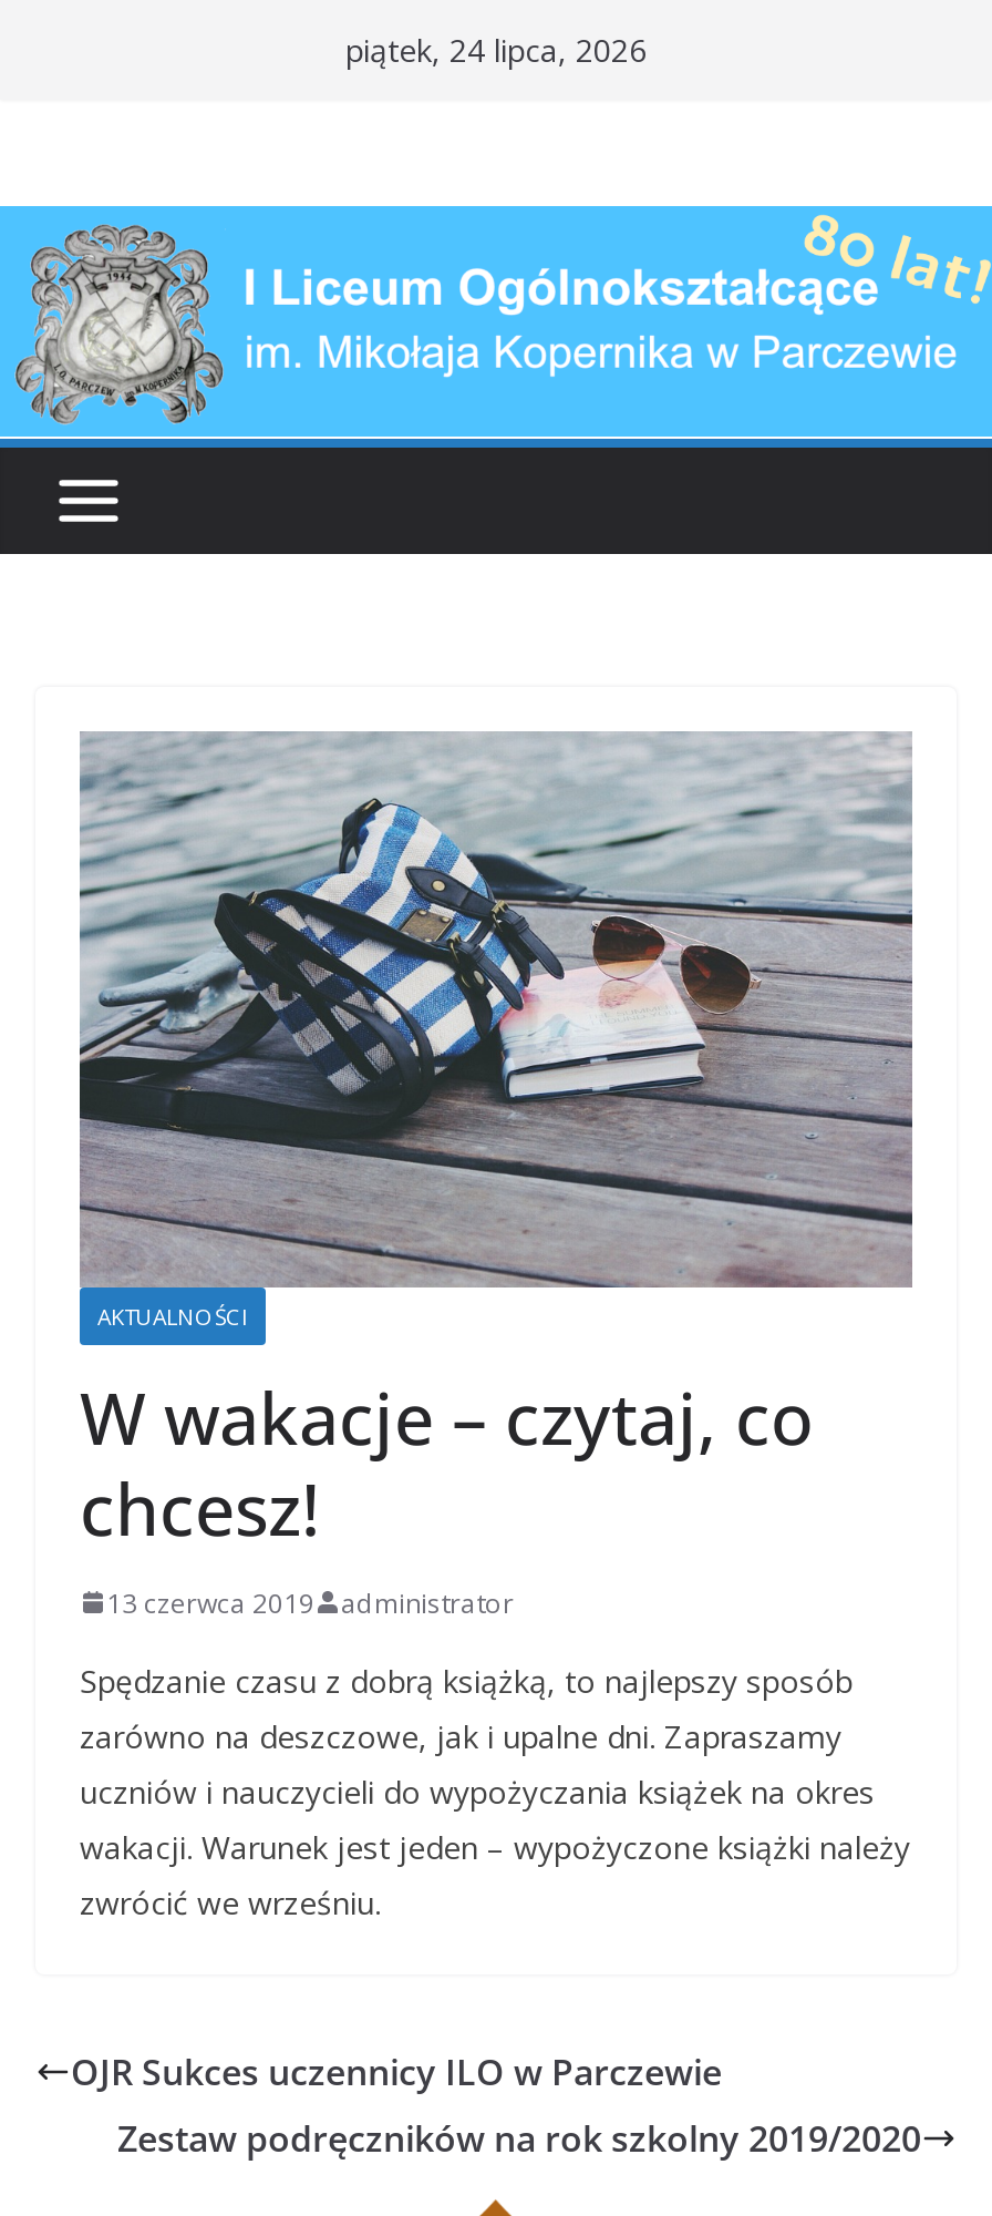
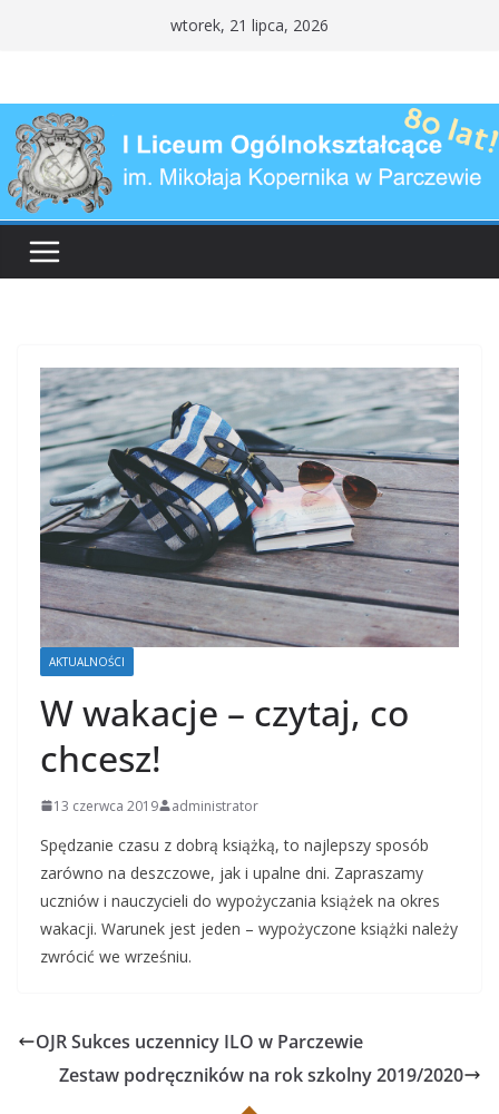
[345,29,647,71] piątek, 24 lipca, 2026 -> [170,14,329,36] wtorek, 21 lipca, 2026

